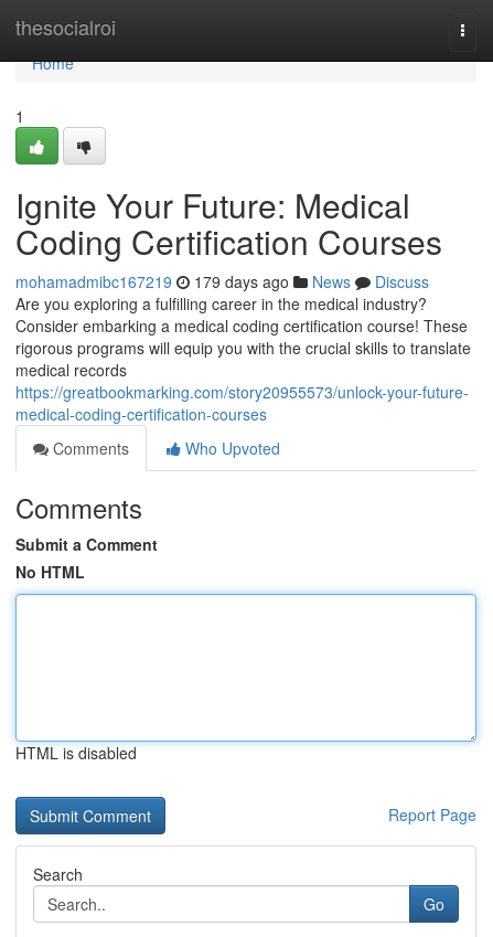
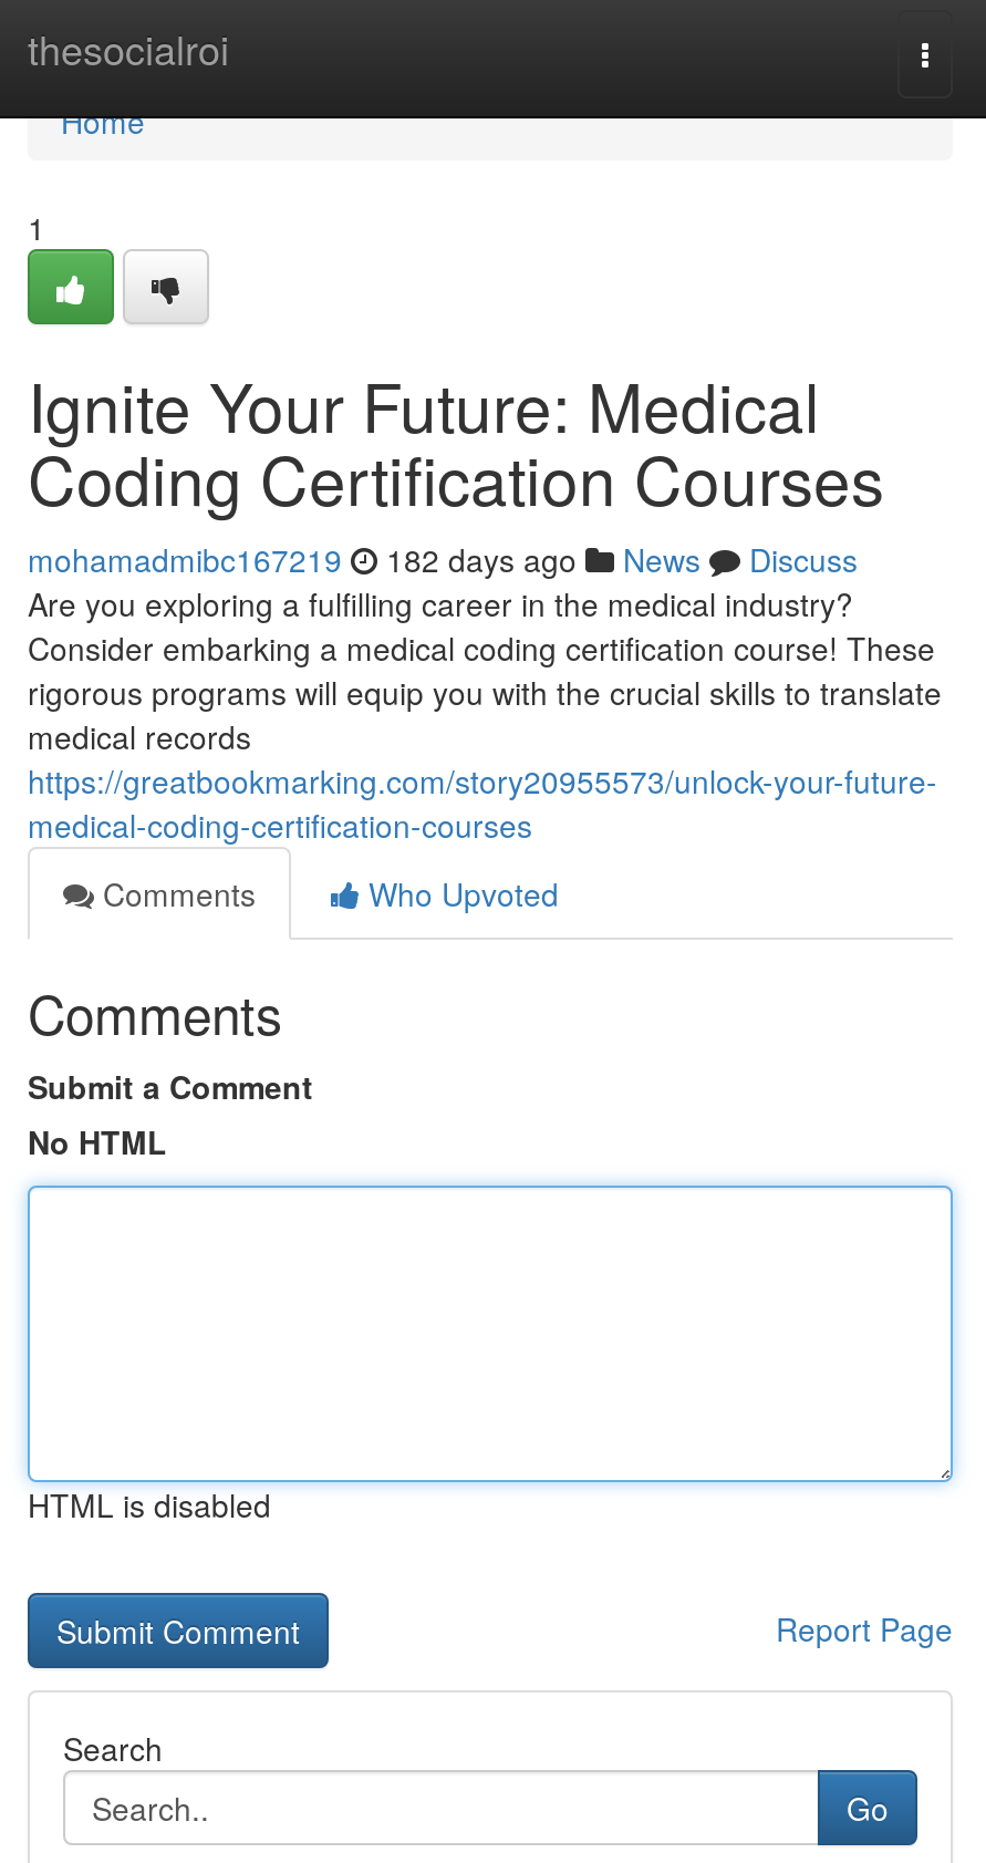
[15,270,429,292] mohamadmibc167219 179 days ago News Discuss -> [28,537,858,581] mohamadmibc167219 182 days ago News Discuss

